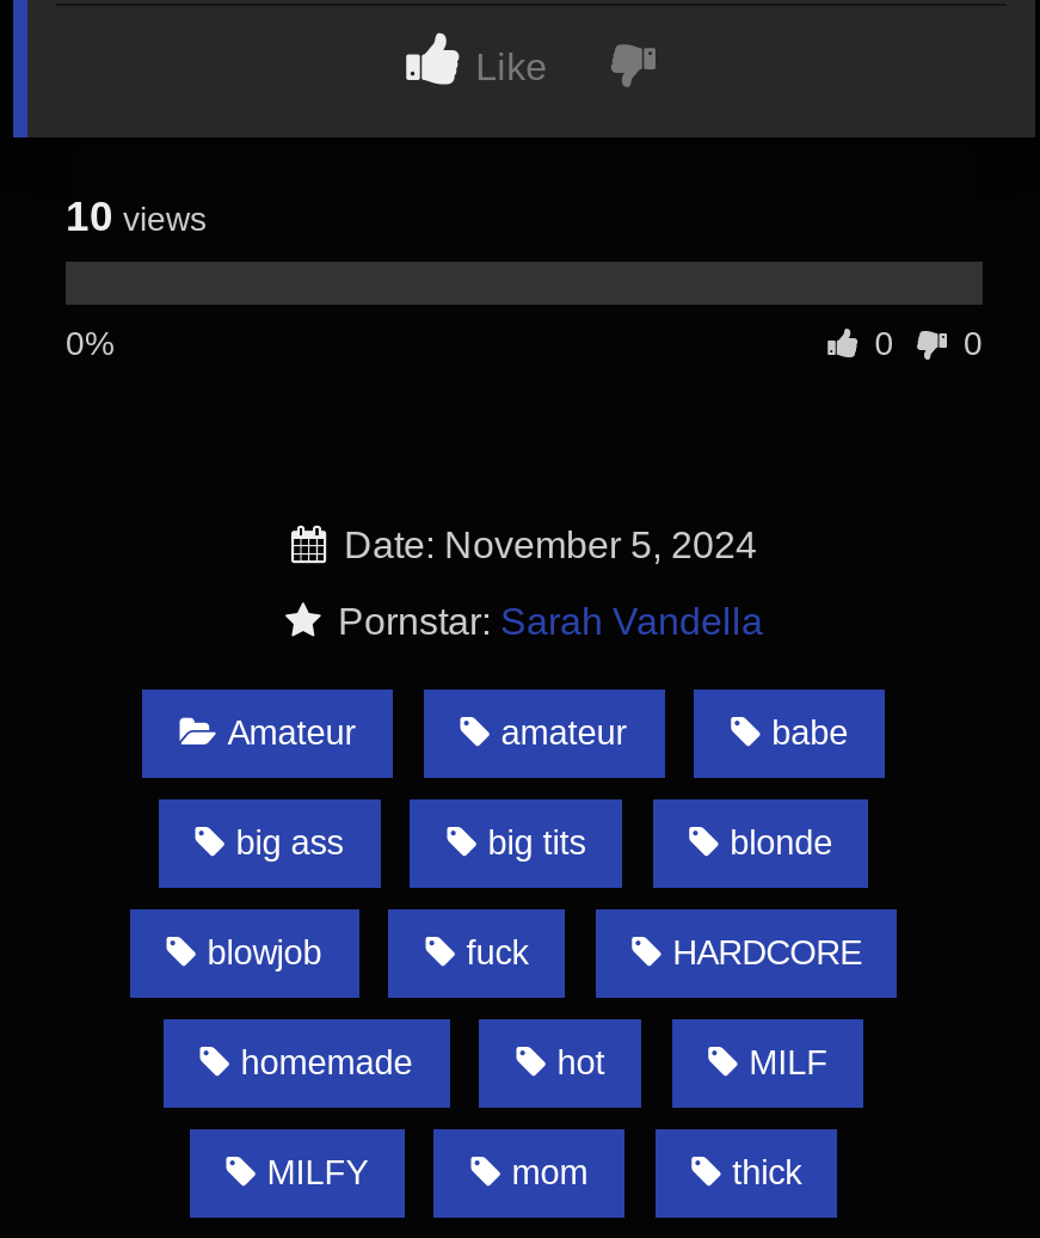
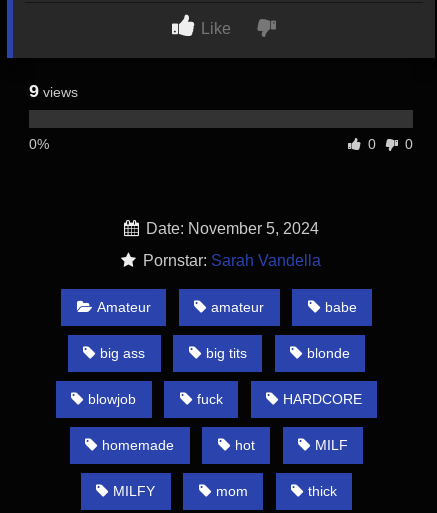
[66,192,207,240] 10 views -> [29,81,78,101] 9 views

